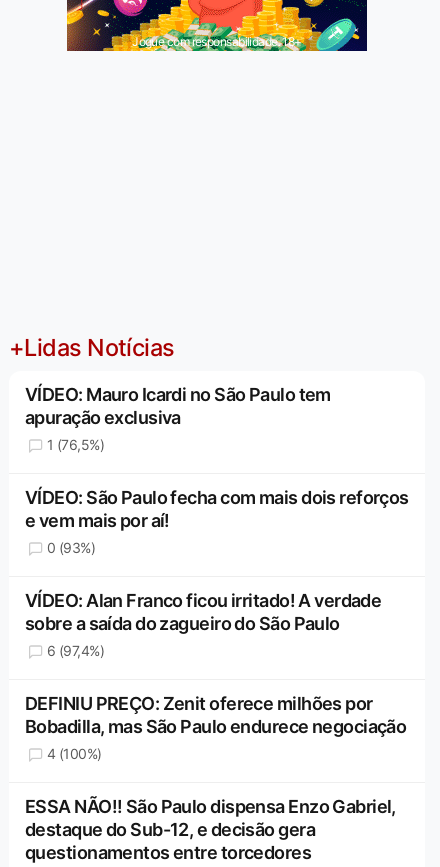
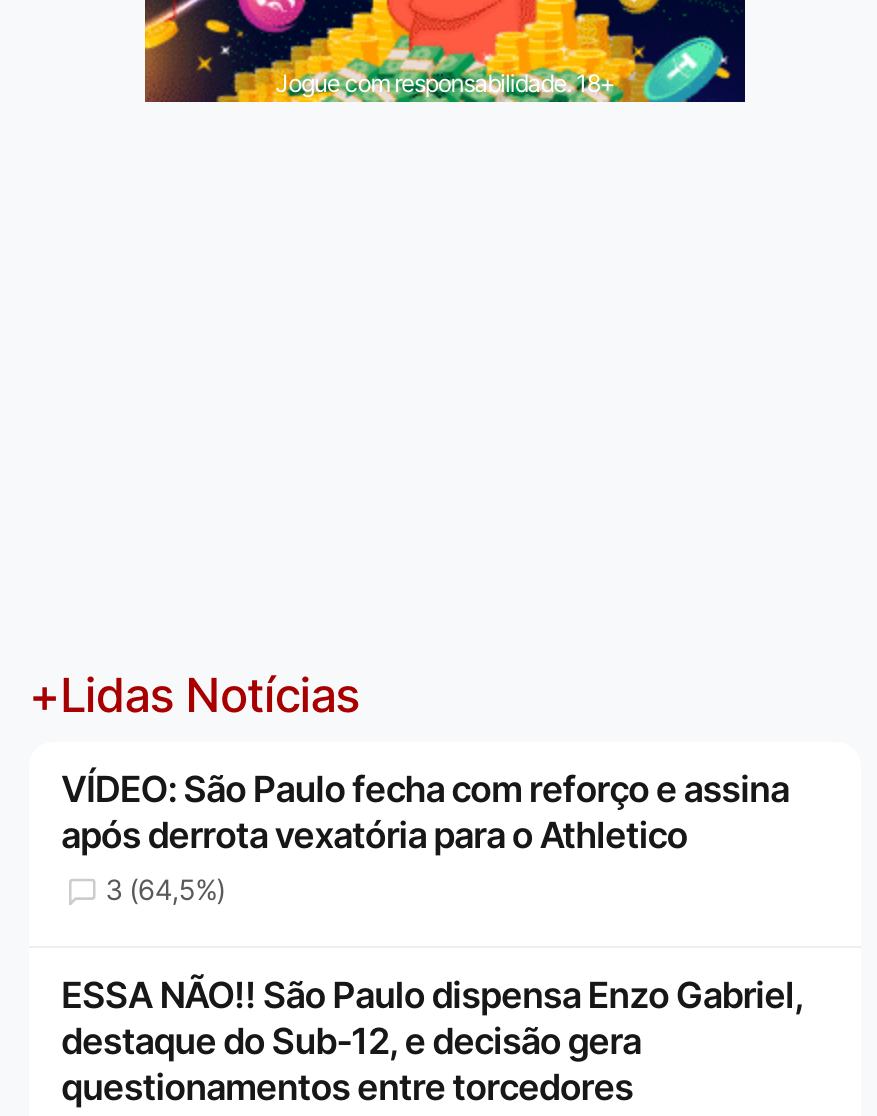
[25,384,409,762] VÍDEO: Mauro Icardi no São Paulo tem | apuração exclusiva | 1 (76,5%) | VÍDEO: São Paulo fecha com mais dois reforços | e vem mais por aí! | 0 (93%) | VÍDEO: Alan Franco ficou irritado! A verdade | sobre a saída do zagueiro do São Paulo | 6 (97,4%) | DEFINIU PREÇO: Zenit oferece milhões por | Bobadilla, mas São Paulo endurece negociação | 4 (100%) -> [61,767,789,905] VÍDEO: São Paulo fecha com reforço e assina | após derrota vexatória para o Athletico | 3 (64,5%)

